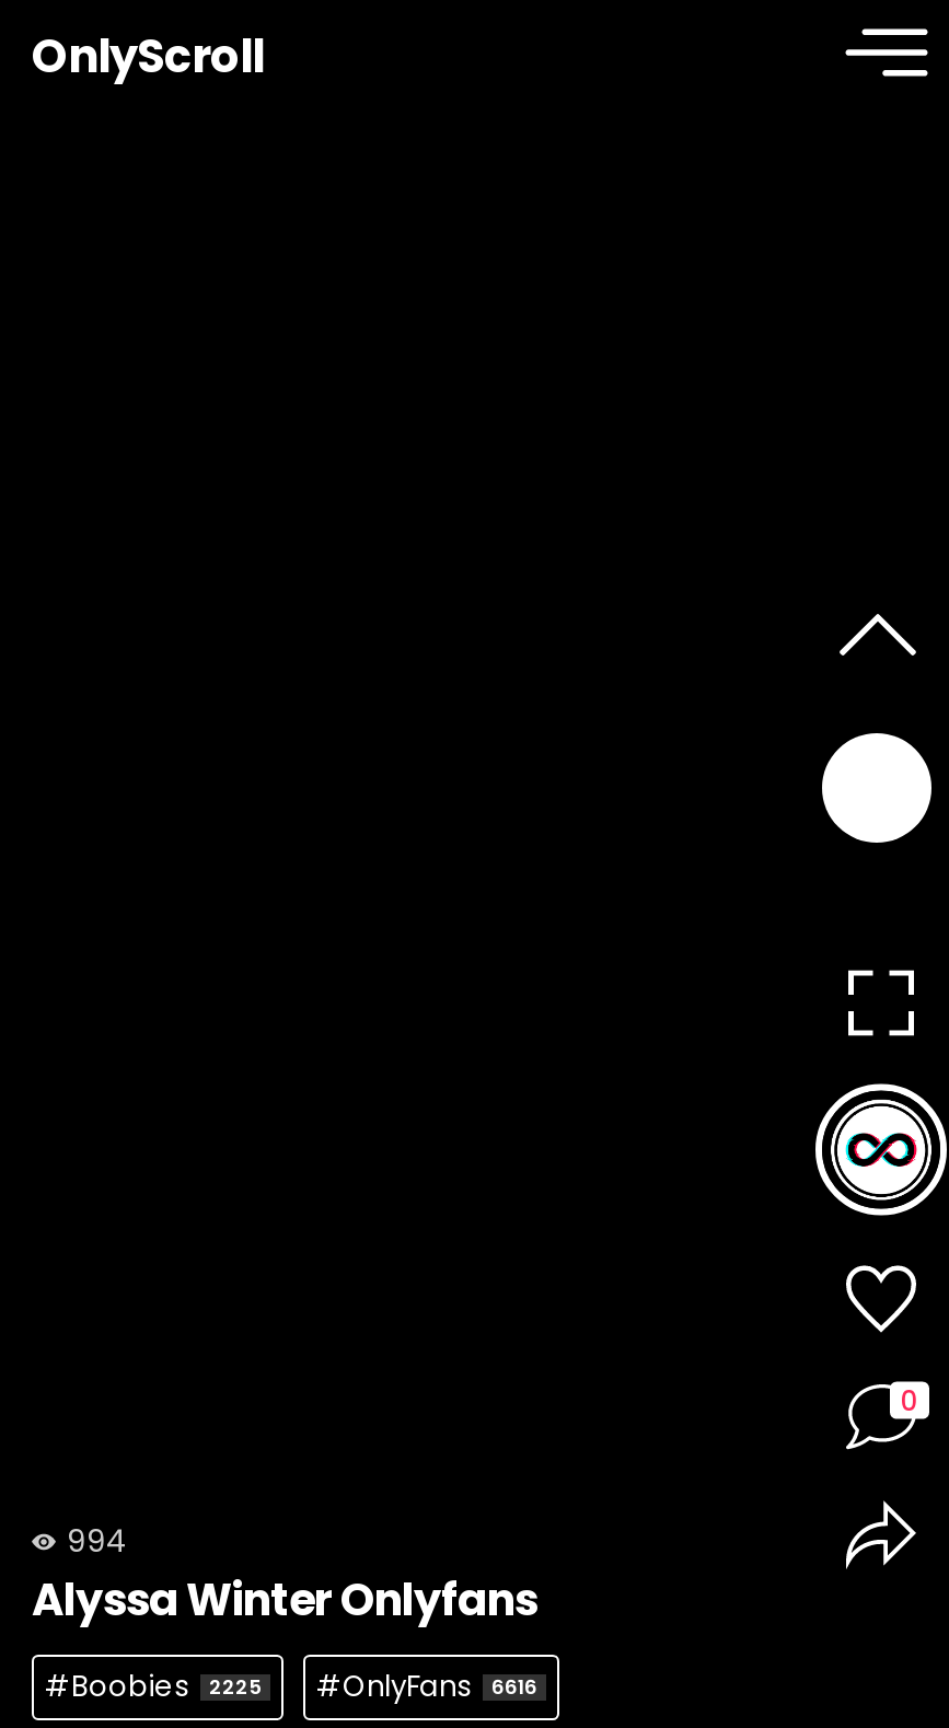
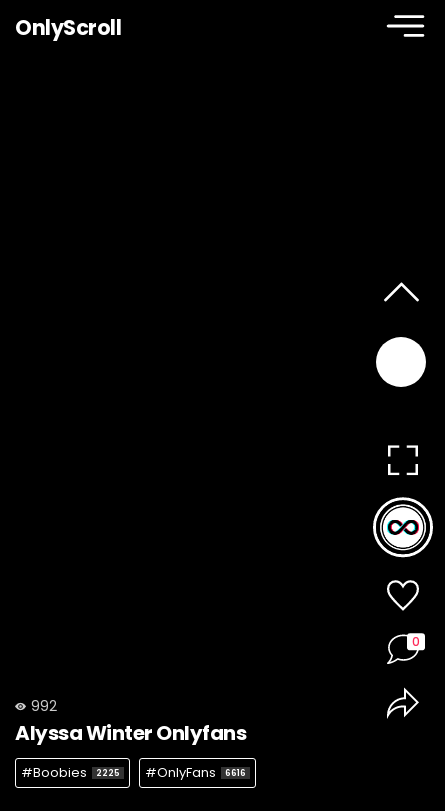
[58,1519,128,1563] 994 -> [27,696,57,716] 992

